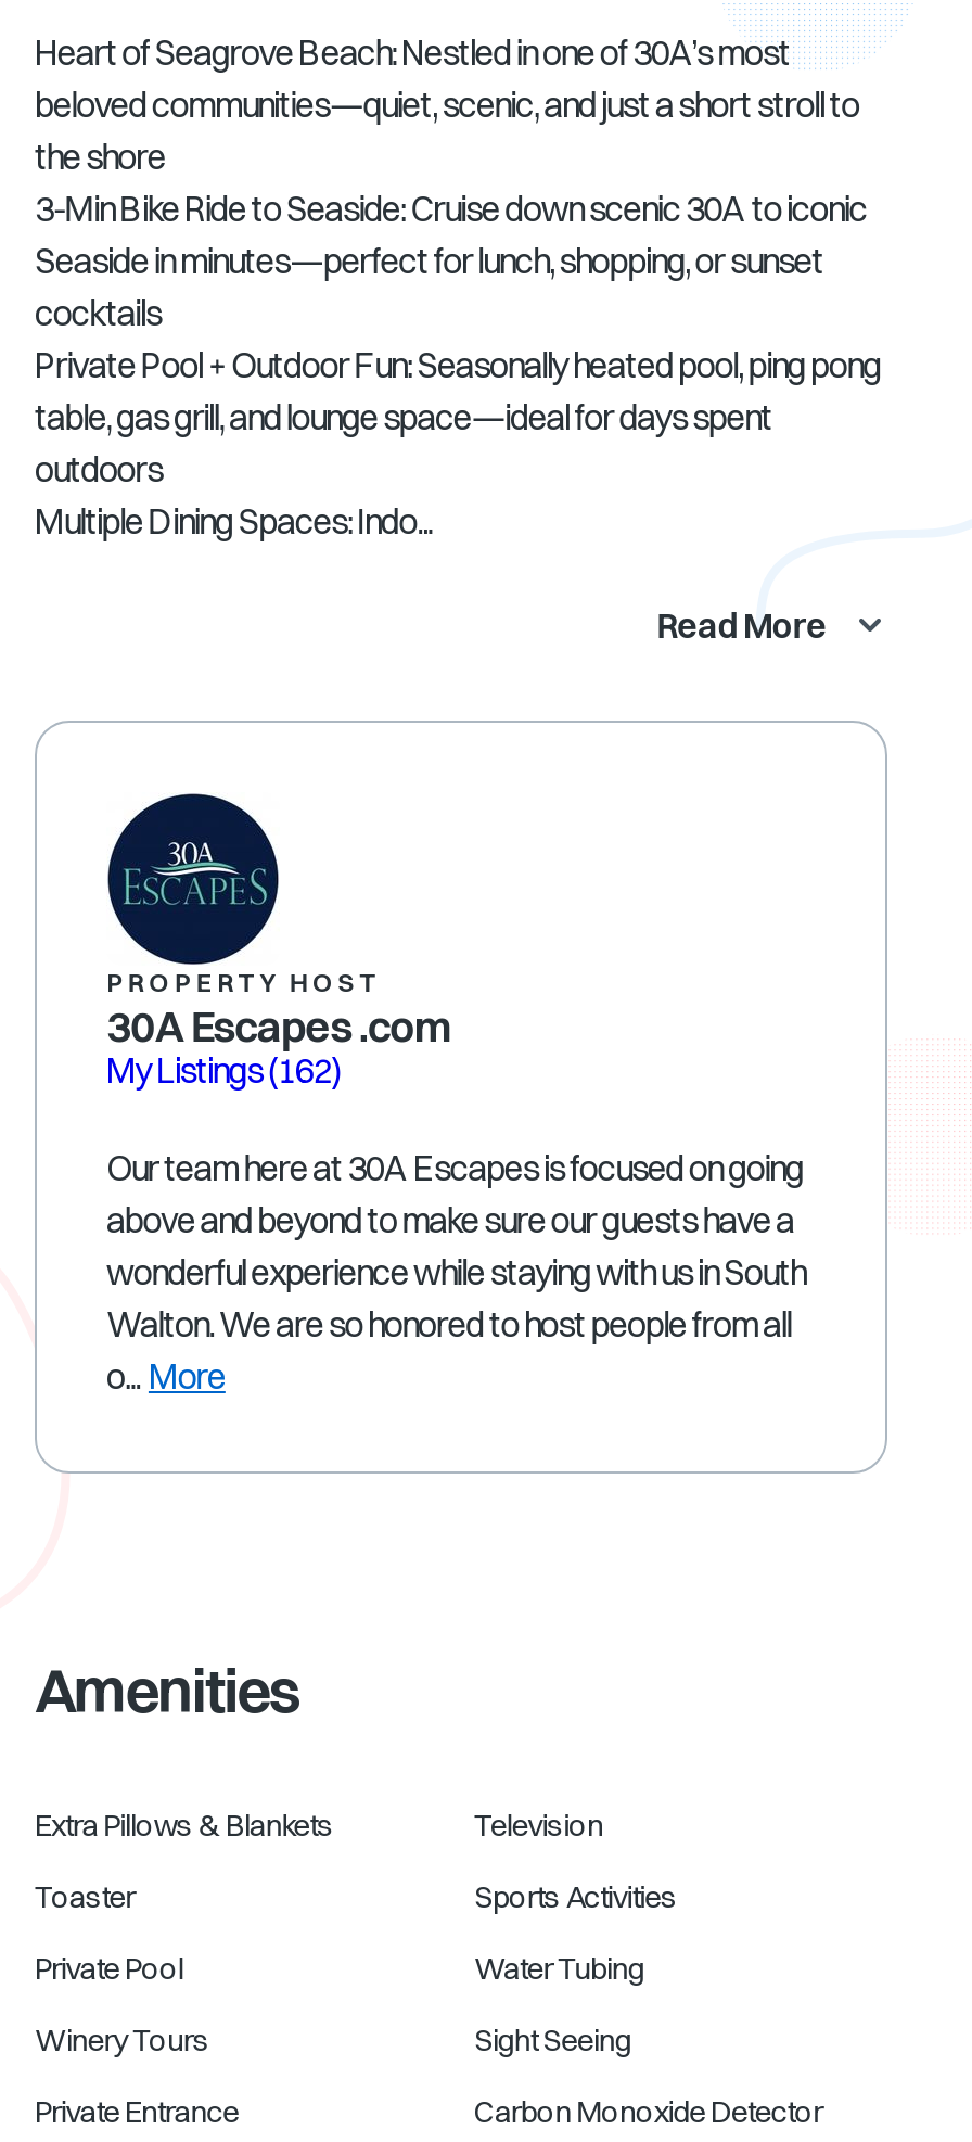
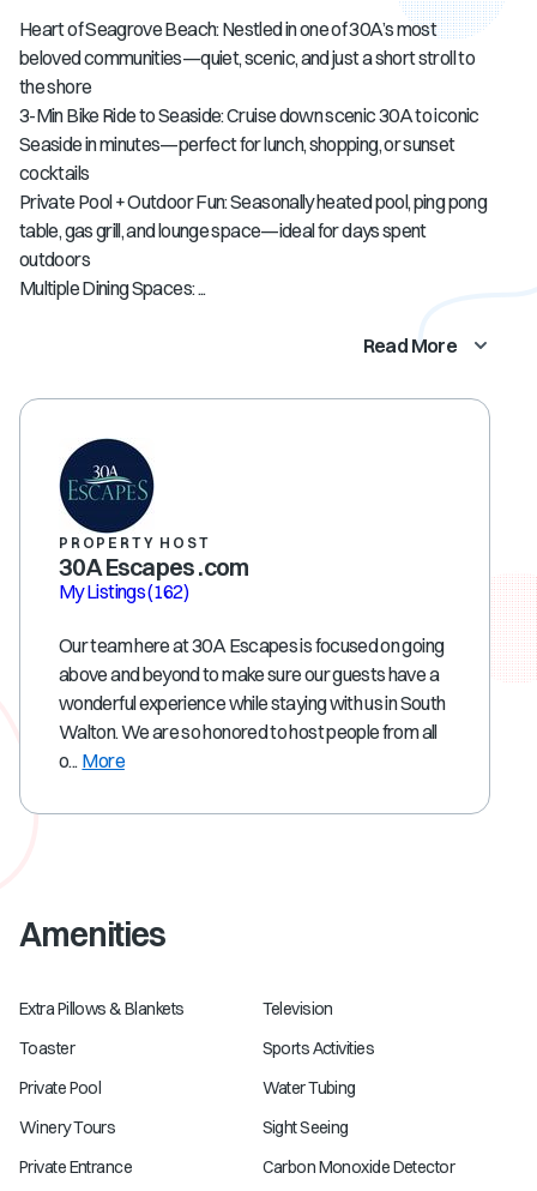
[35,499,432,543] Multiple Dining Spaces: Indo... -> [19,276,206,300] Multiple Dining Spaces: ...

